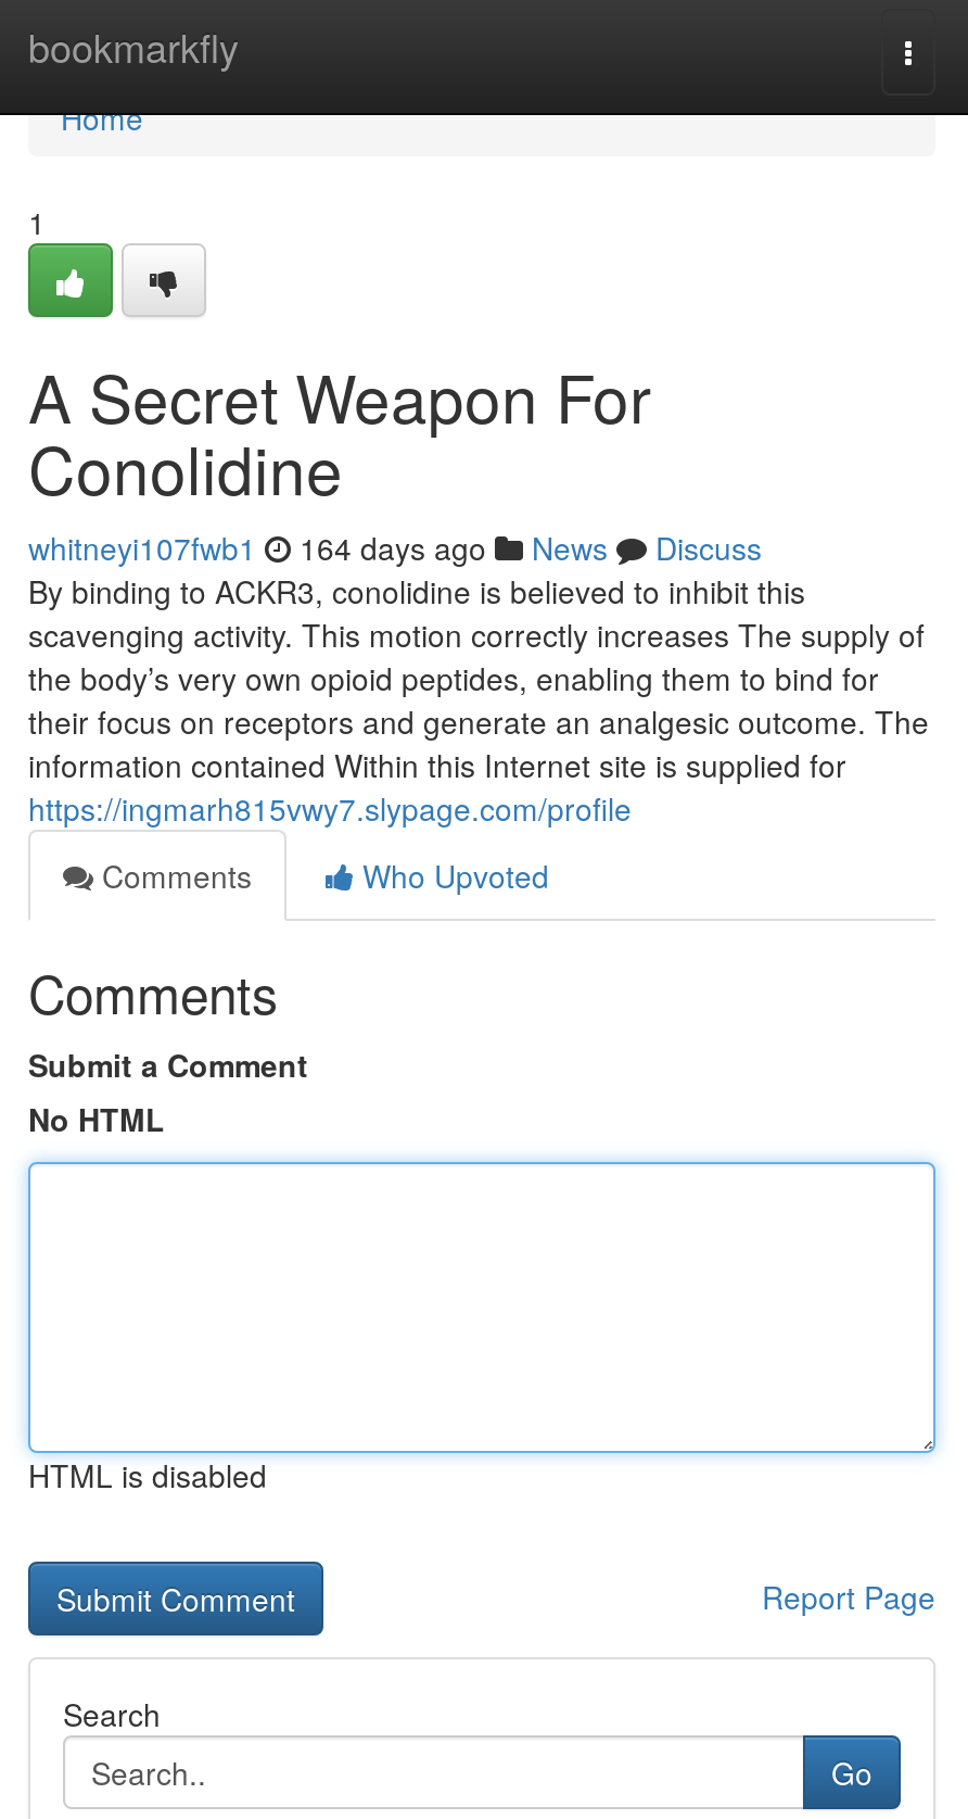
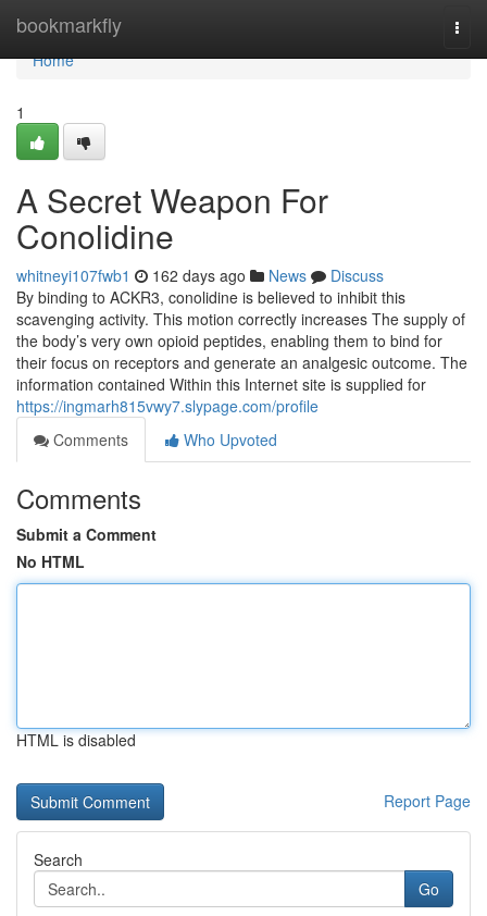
[28,526,762,569] whitneyi107fwb1 164 days ago News Discuss -> [16,264,384,286] whitneyi107fwb1 162 days ago News Discuss

